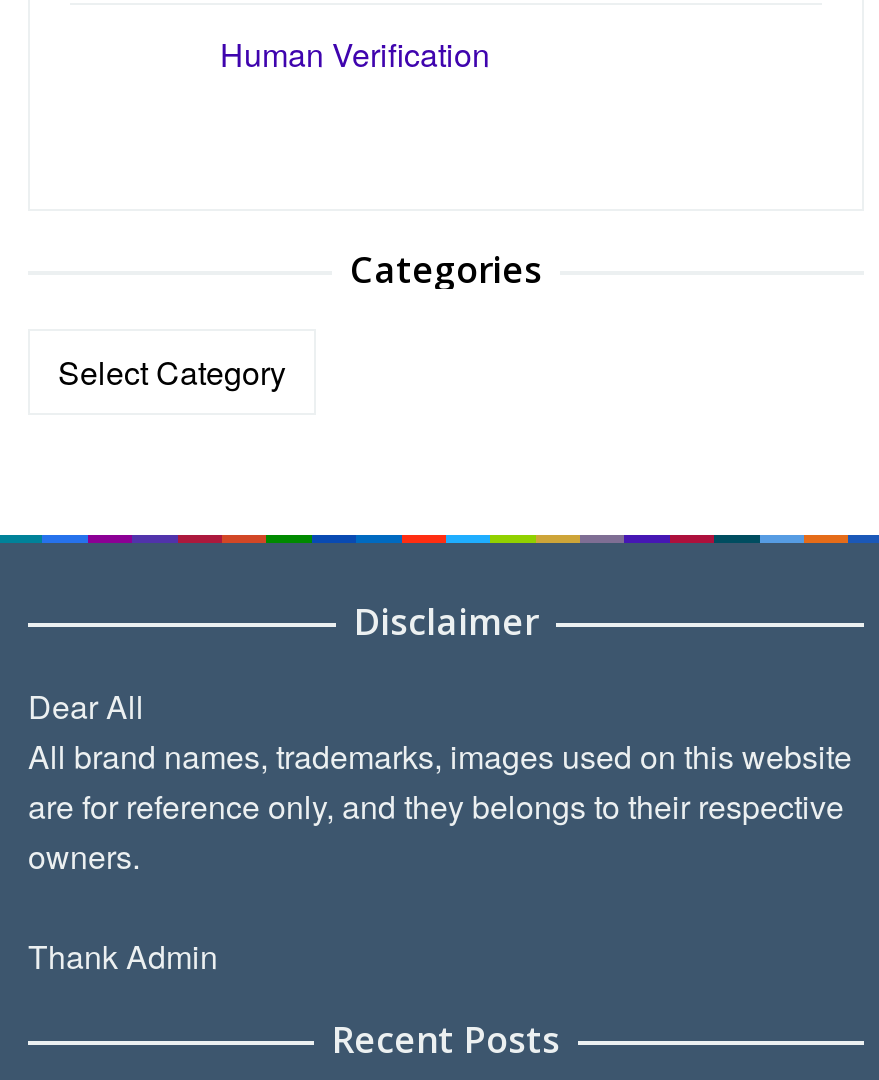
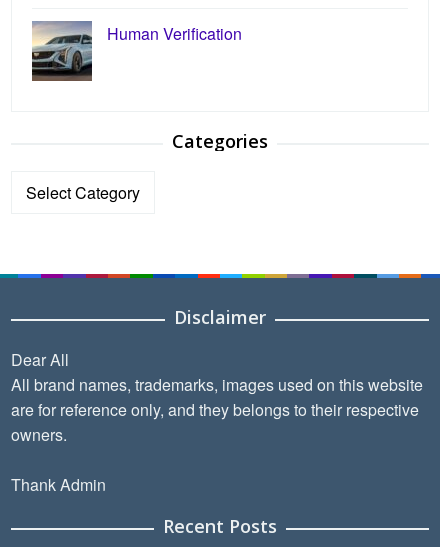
none -> [31,20,93,82] [image]

